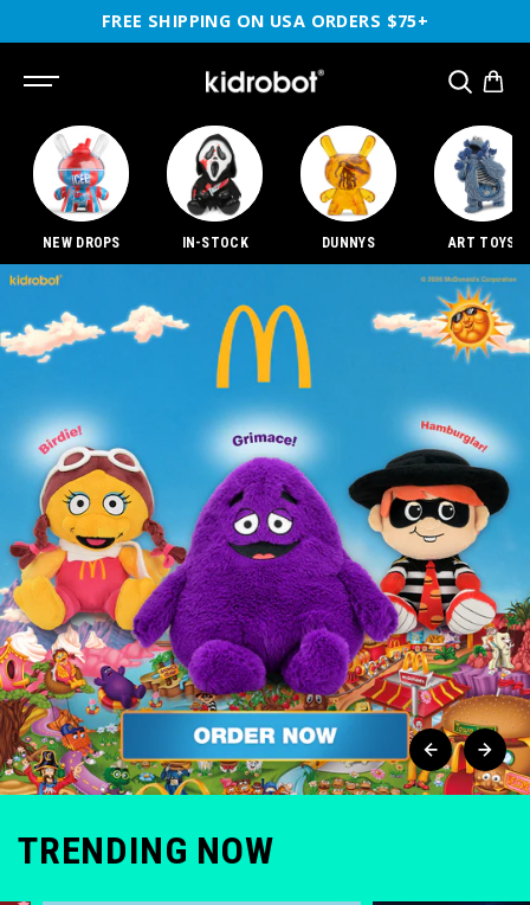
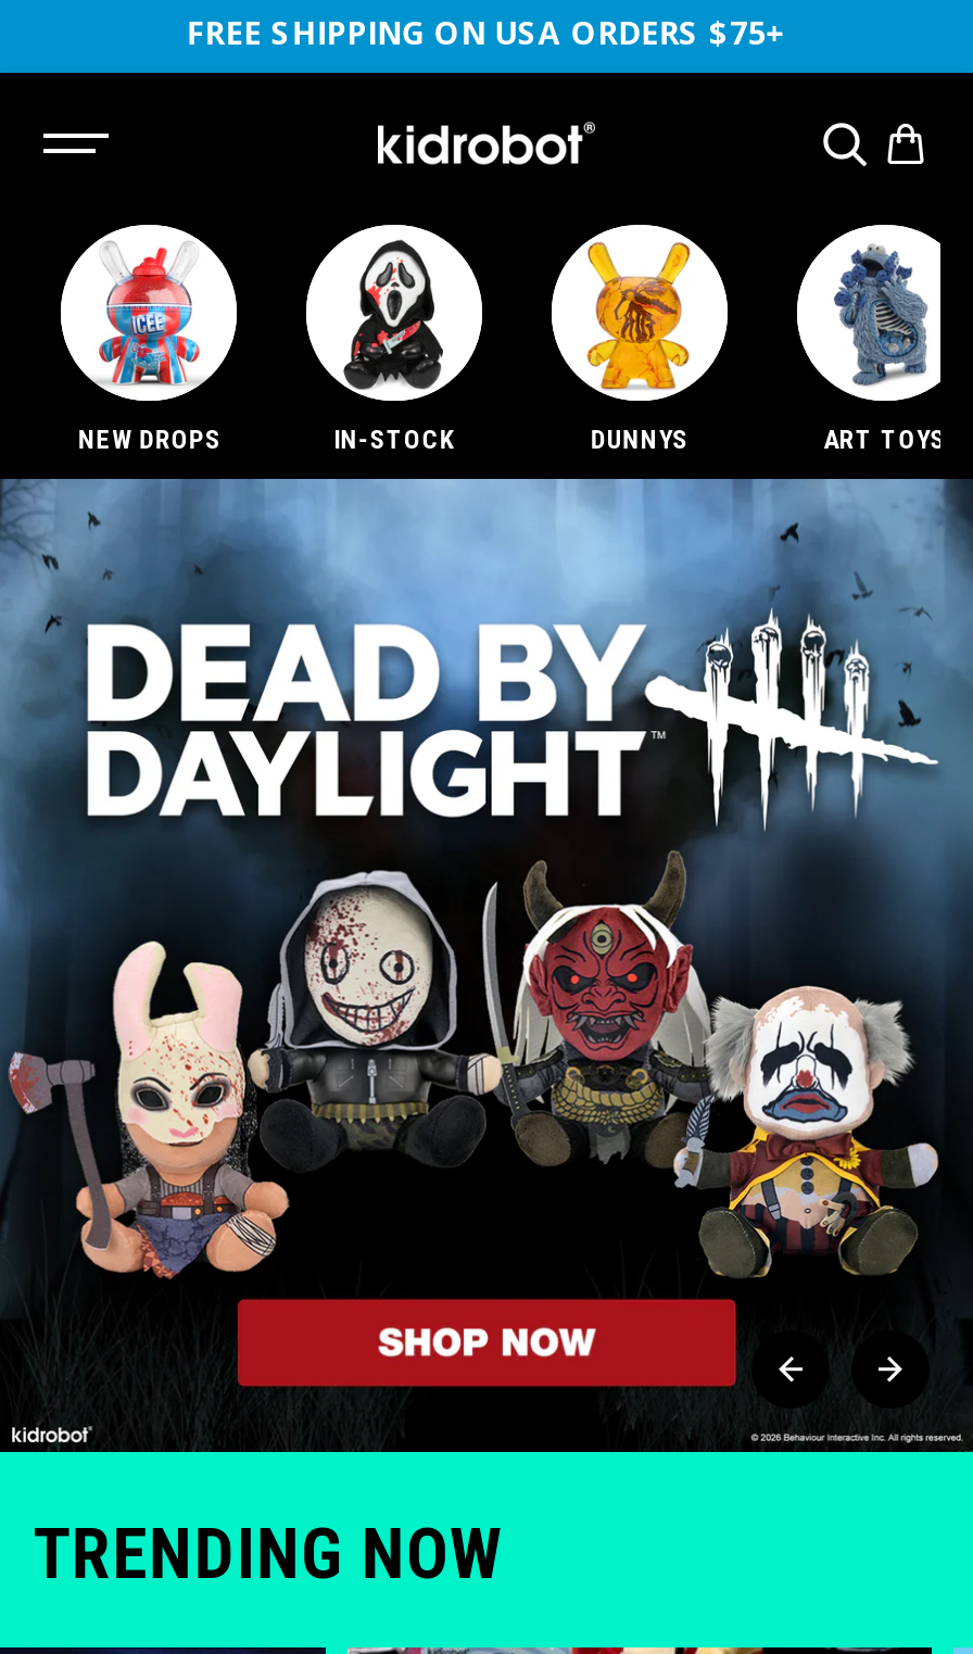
[4,263,526,796] [image] -> [7,477,966,1454] [image]

